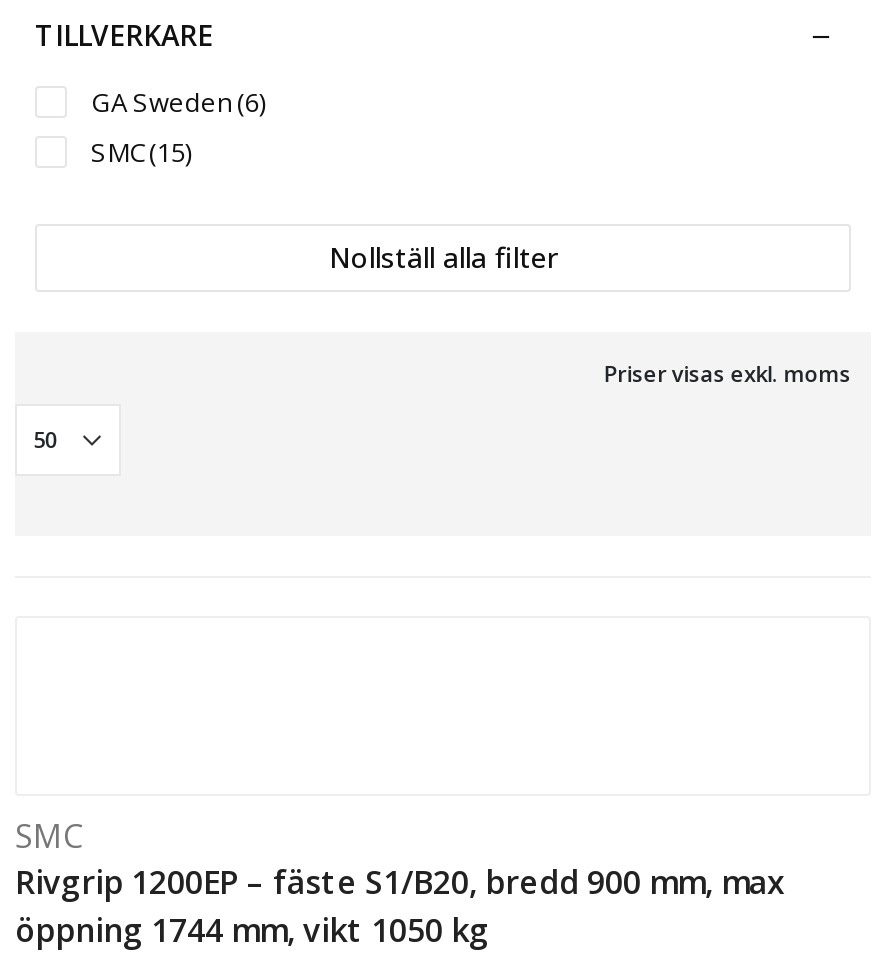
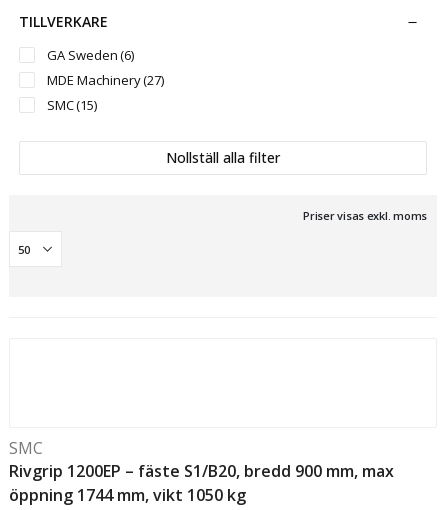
none -> [47,71,164,89] MDE Machinery (27)

